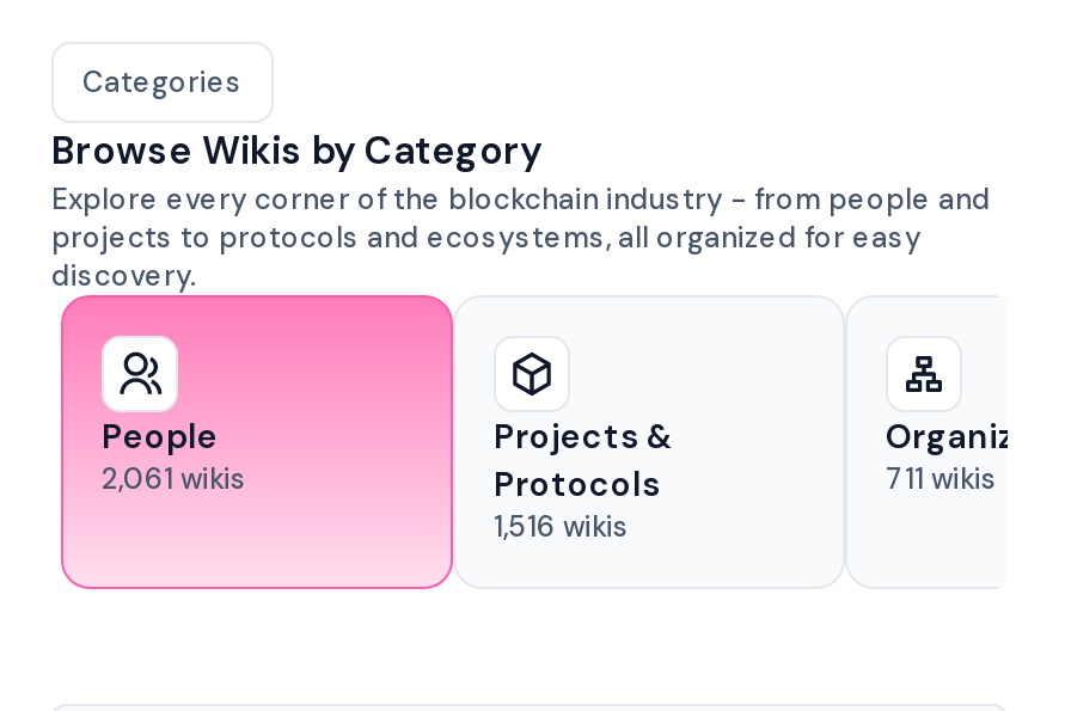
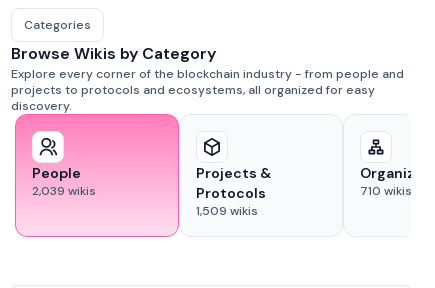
[102,460,247,498] 2,061 wikis -> [32,183,96,199] 2,039 wikis
[886,460,998,498] 711 wikis -> [360,183,412,199] 710 wikis
[494,508,630,546] 1,516 wikis -> [196,203,258,219] 1,509 wikis

